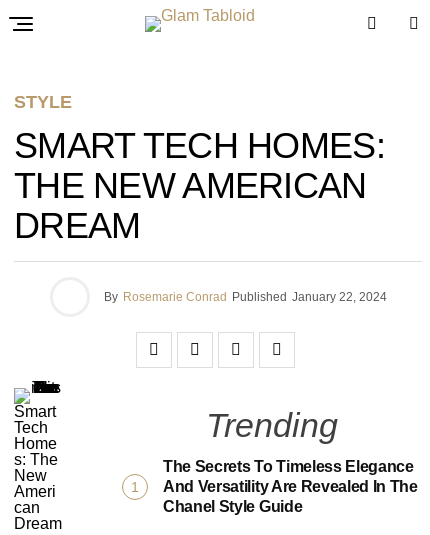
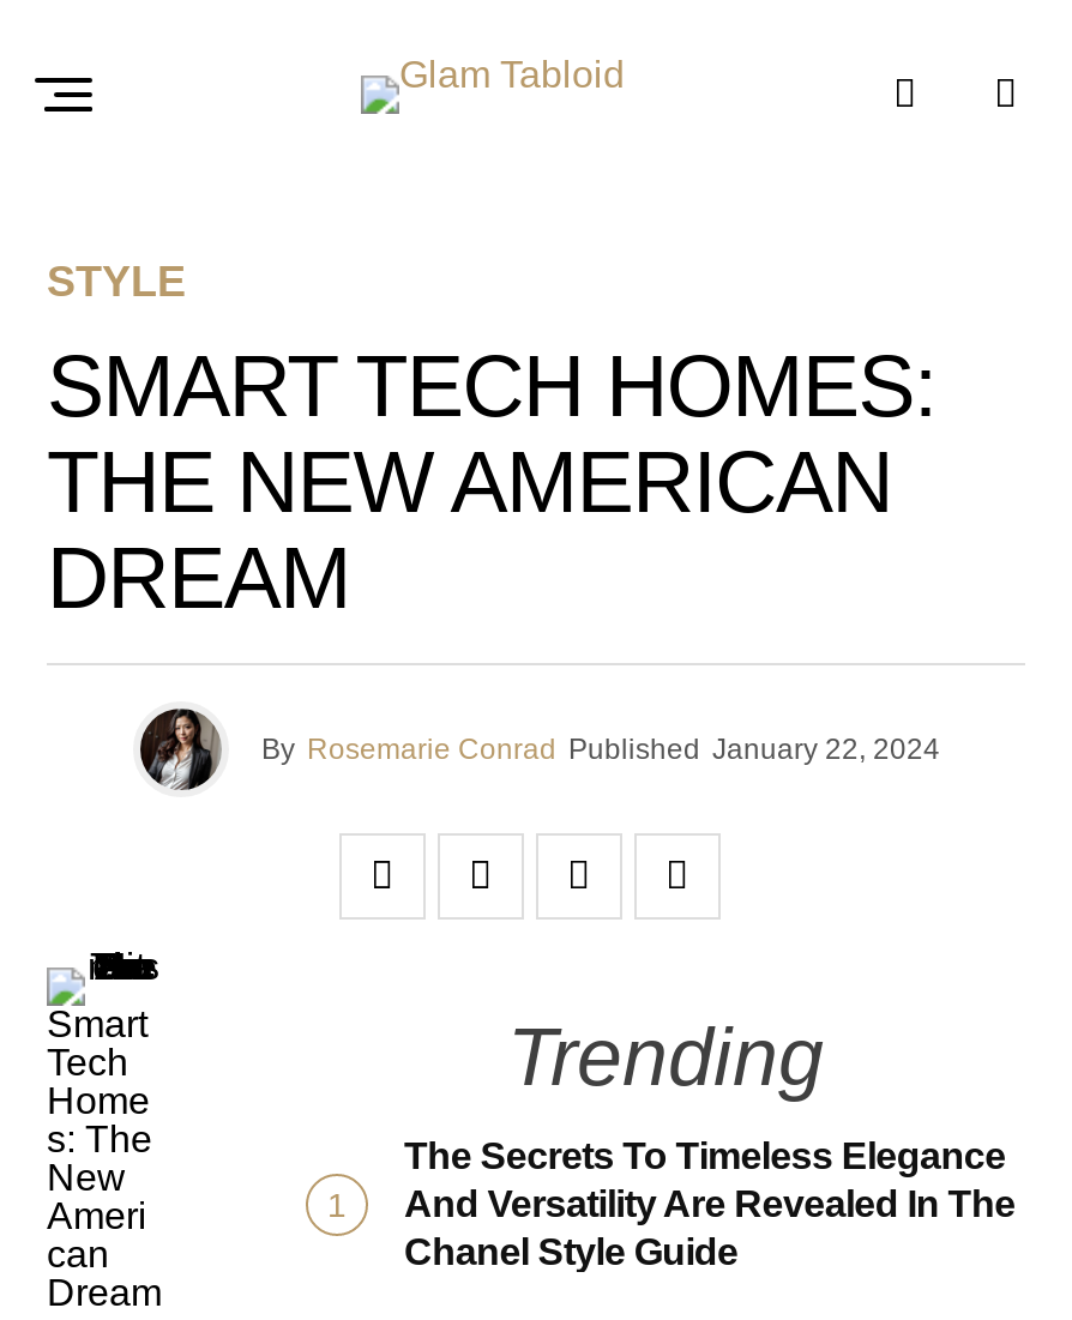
none -> [138,706,222,792] [image]

